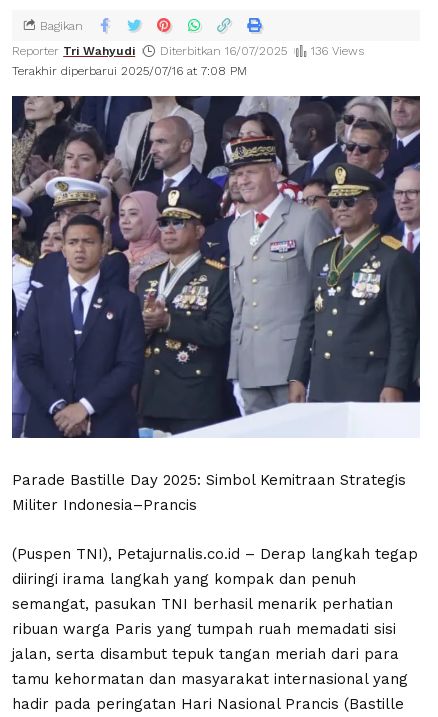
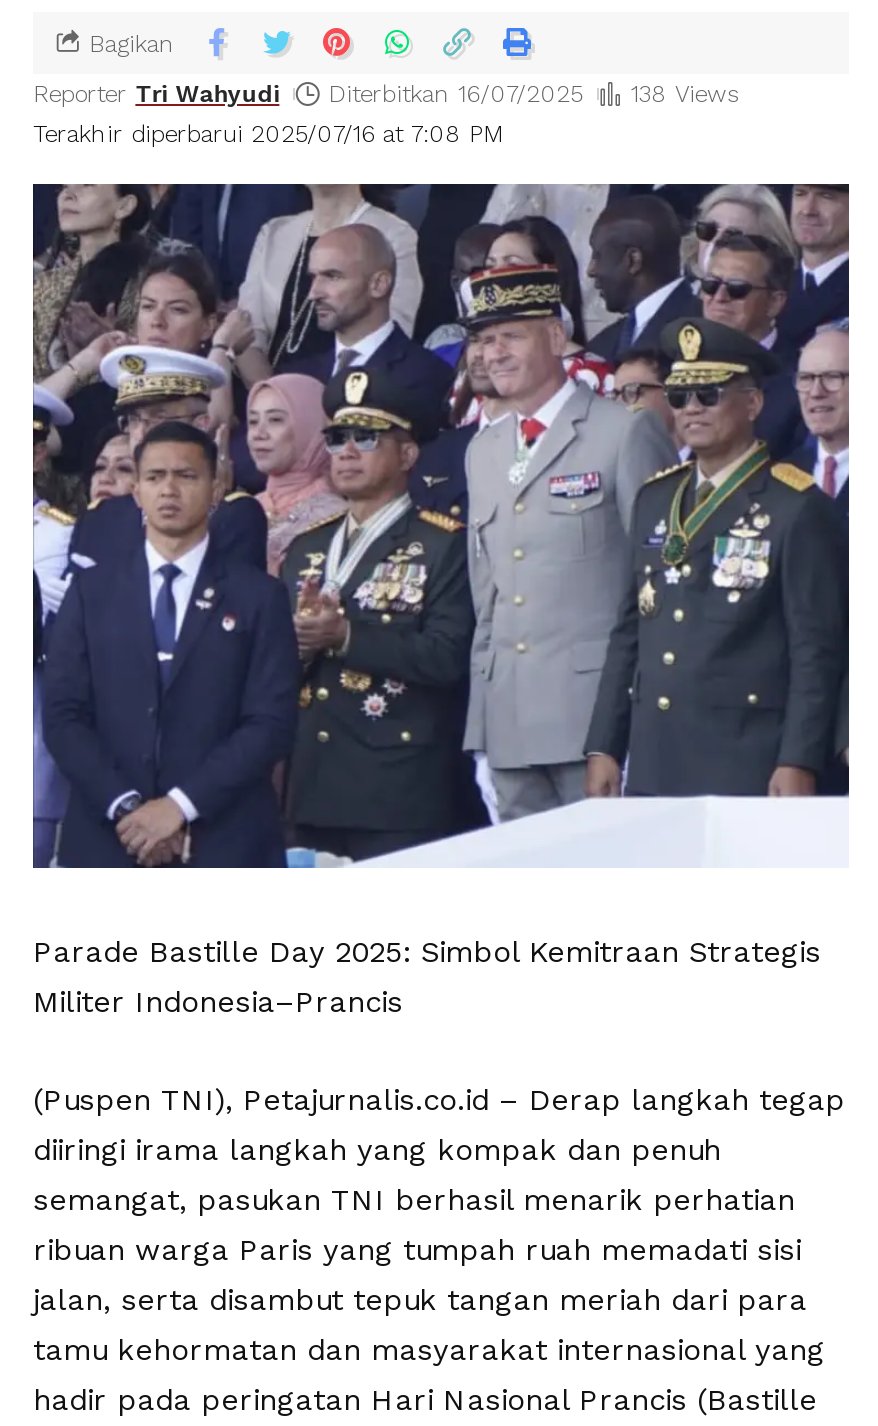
[12,44,364,58] Reporter Tri Wahyudi Diterbitkan 16/07/2025 136 Views -> [33,80,739,108] Reporter Tri Wahyudi Diterbitkan 16/07/2025 138 Views

